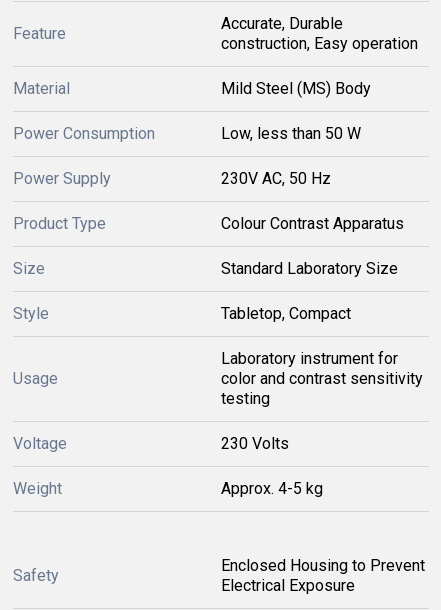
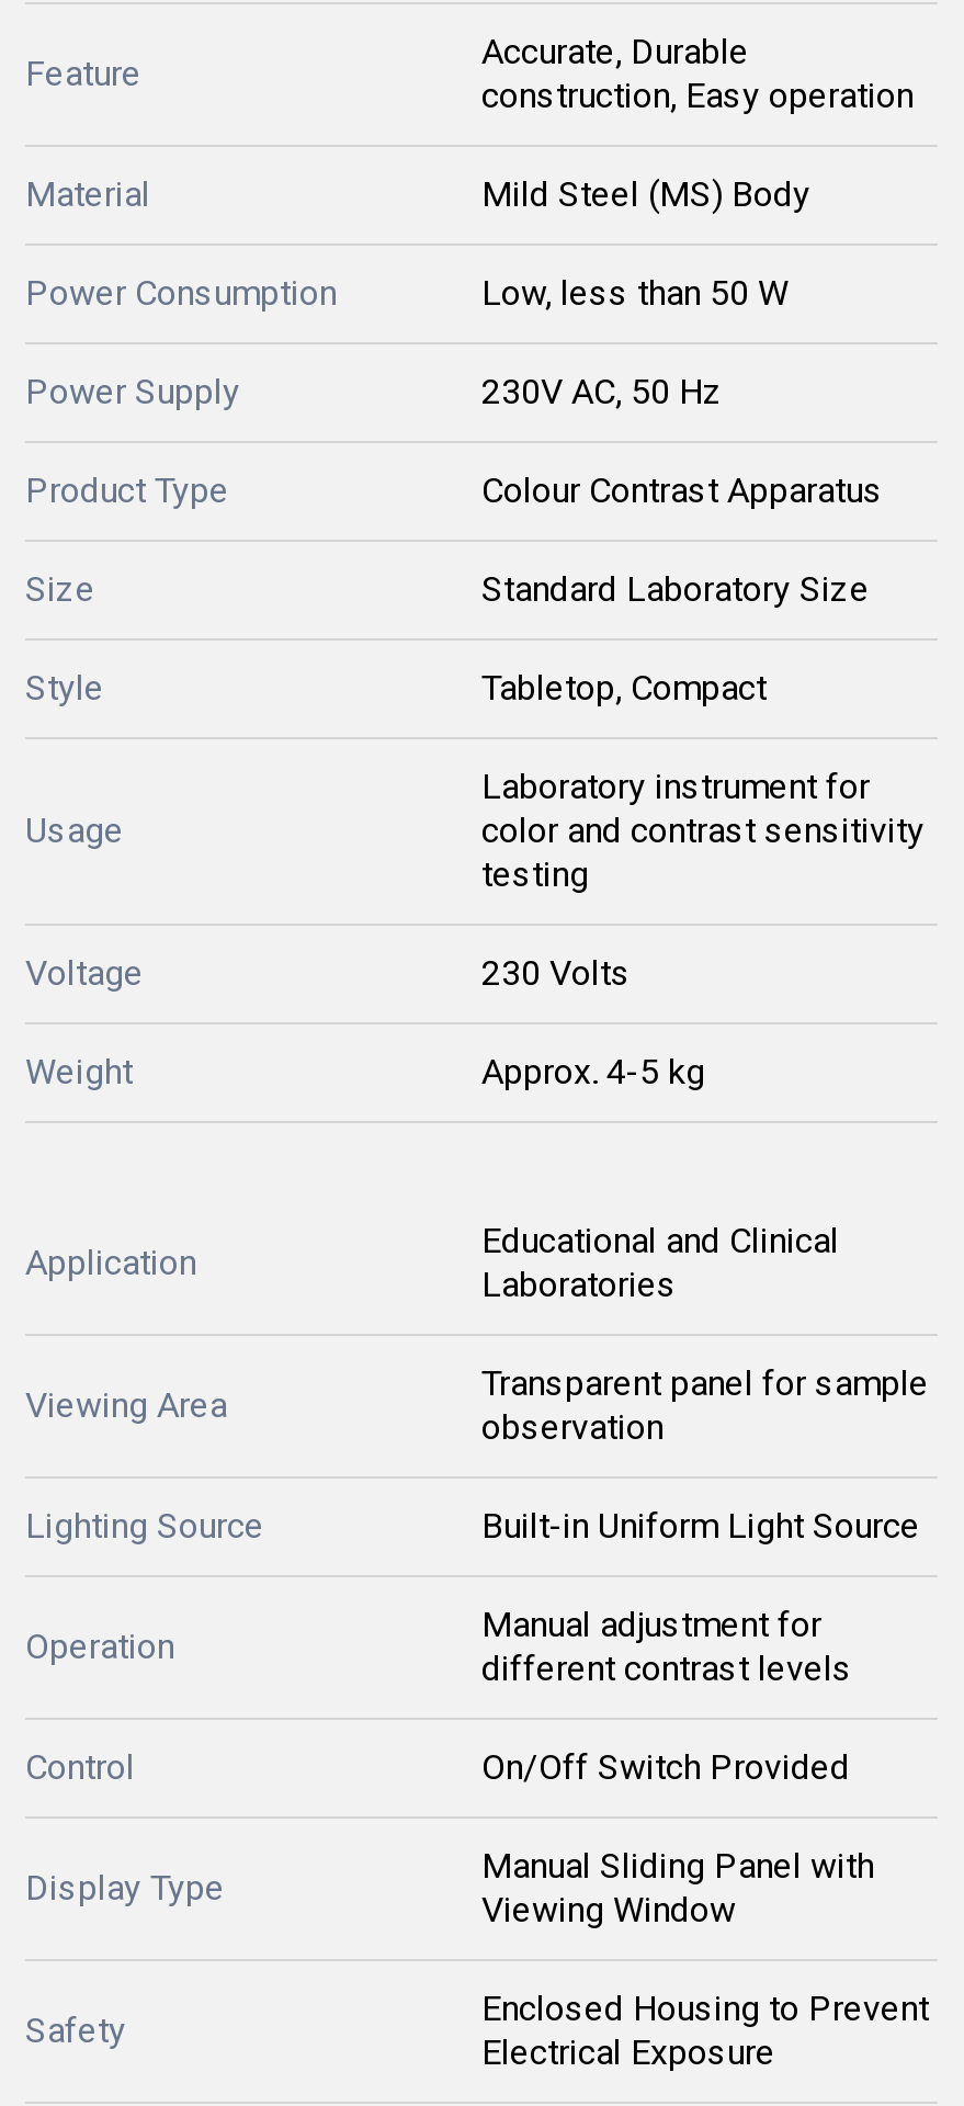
none -> [25,1242,196,1283] Application
none -> [25,1220,839,1426] Educational and Clinical | Laboratories | Viewing Area
none -> [25,1362,929,1667] Transparent panel for sample | observation | Lighting Source | Built-in Uniform Light Source | Operation
none -> [25,1604,852,1909] Manual adjustment for | different contrast levels | Control | On/Off Switch Provided | Display Type
none -> [481,1845,874,1930] Manual Sliding Panel with | Viewing Window

